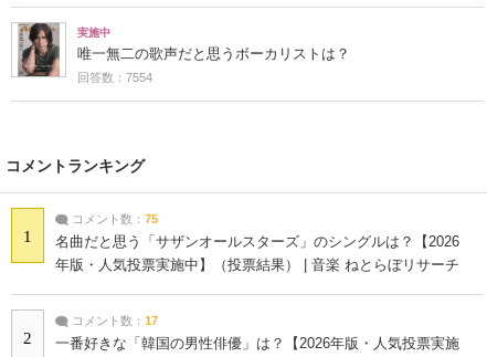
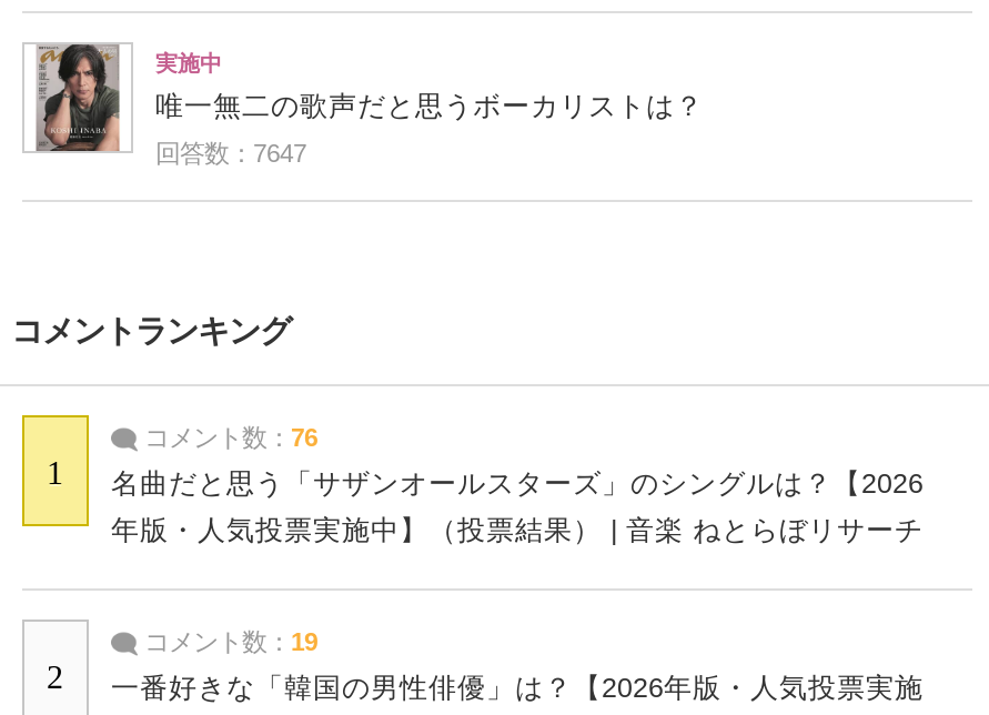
[77,71,152,84] 回答数：7554 -> [155,140,306,166] 回答数：7647
[68,212,158,225] コメント数：75 -> [138,424,317,451] コメント数：76
[68,314,158,327] コメント数：17 -> [138,628,317,655] コメント数：19

